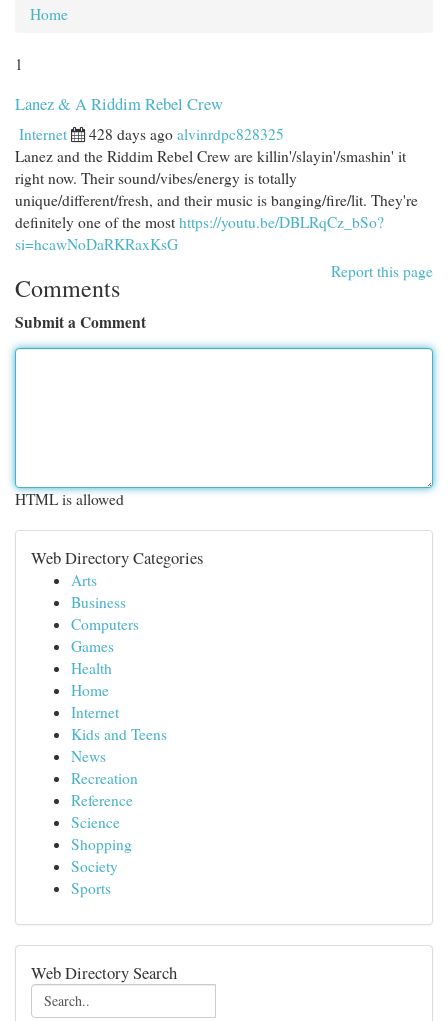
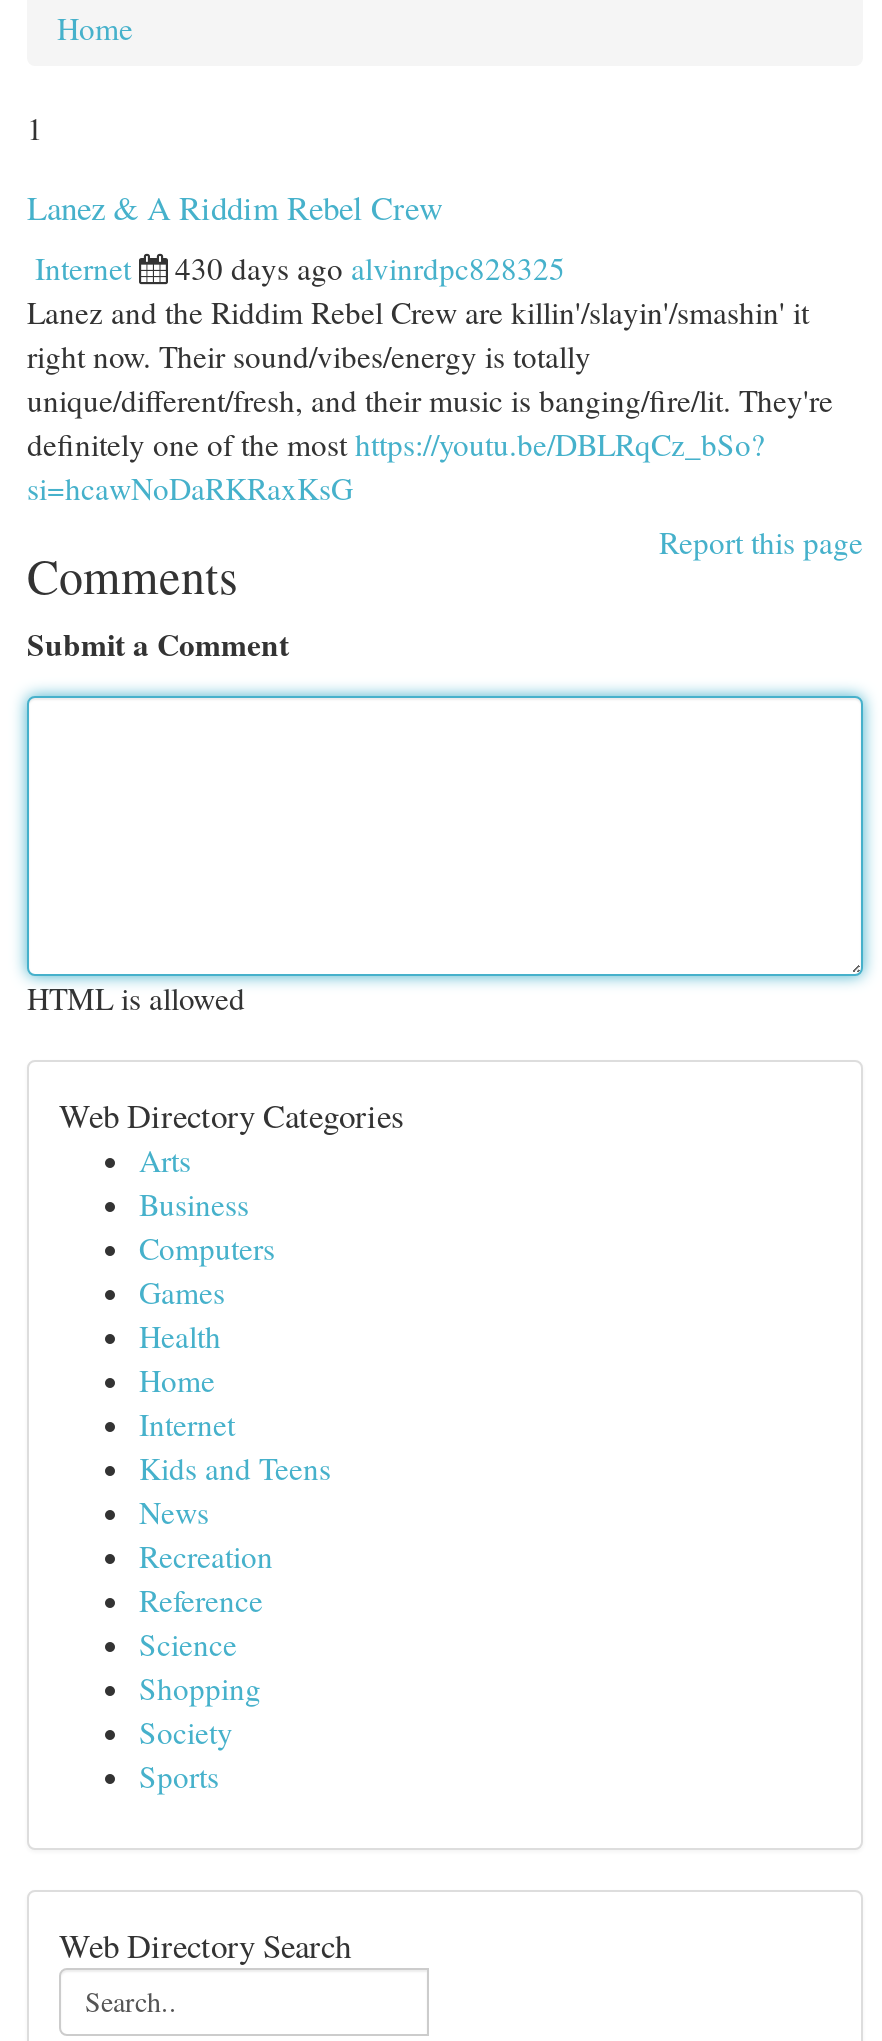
[89,124,284,144] 428 days ago alvinrdpc828325 -> [175,248,565,288] 430 days ago alvinrdpc828325

